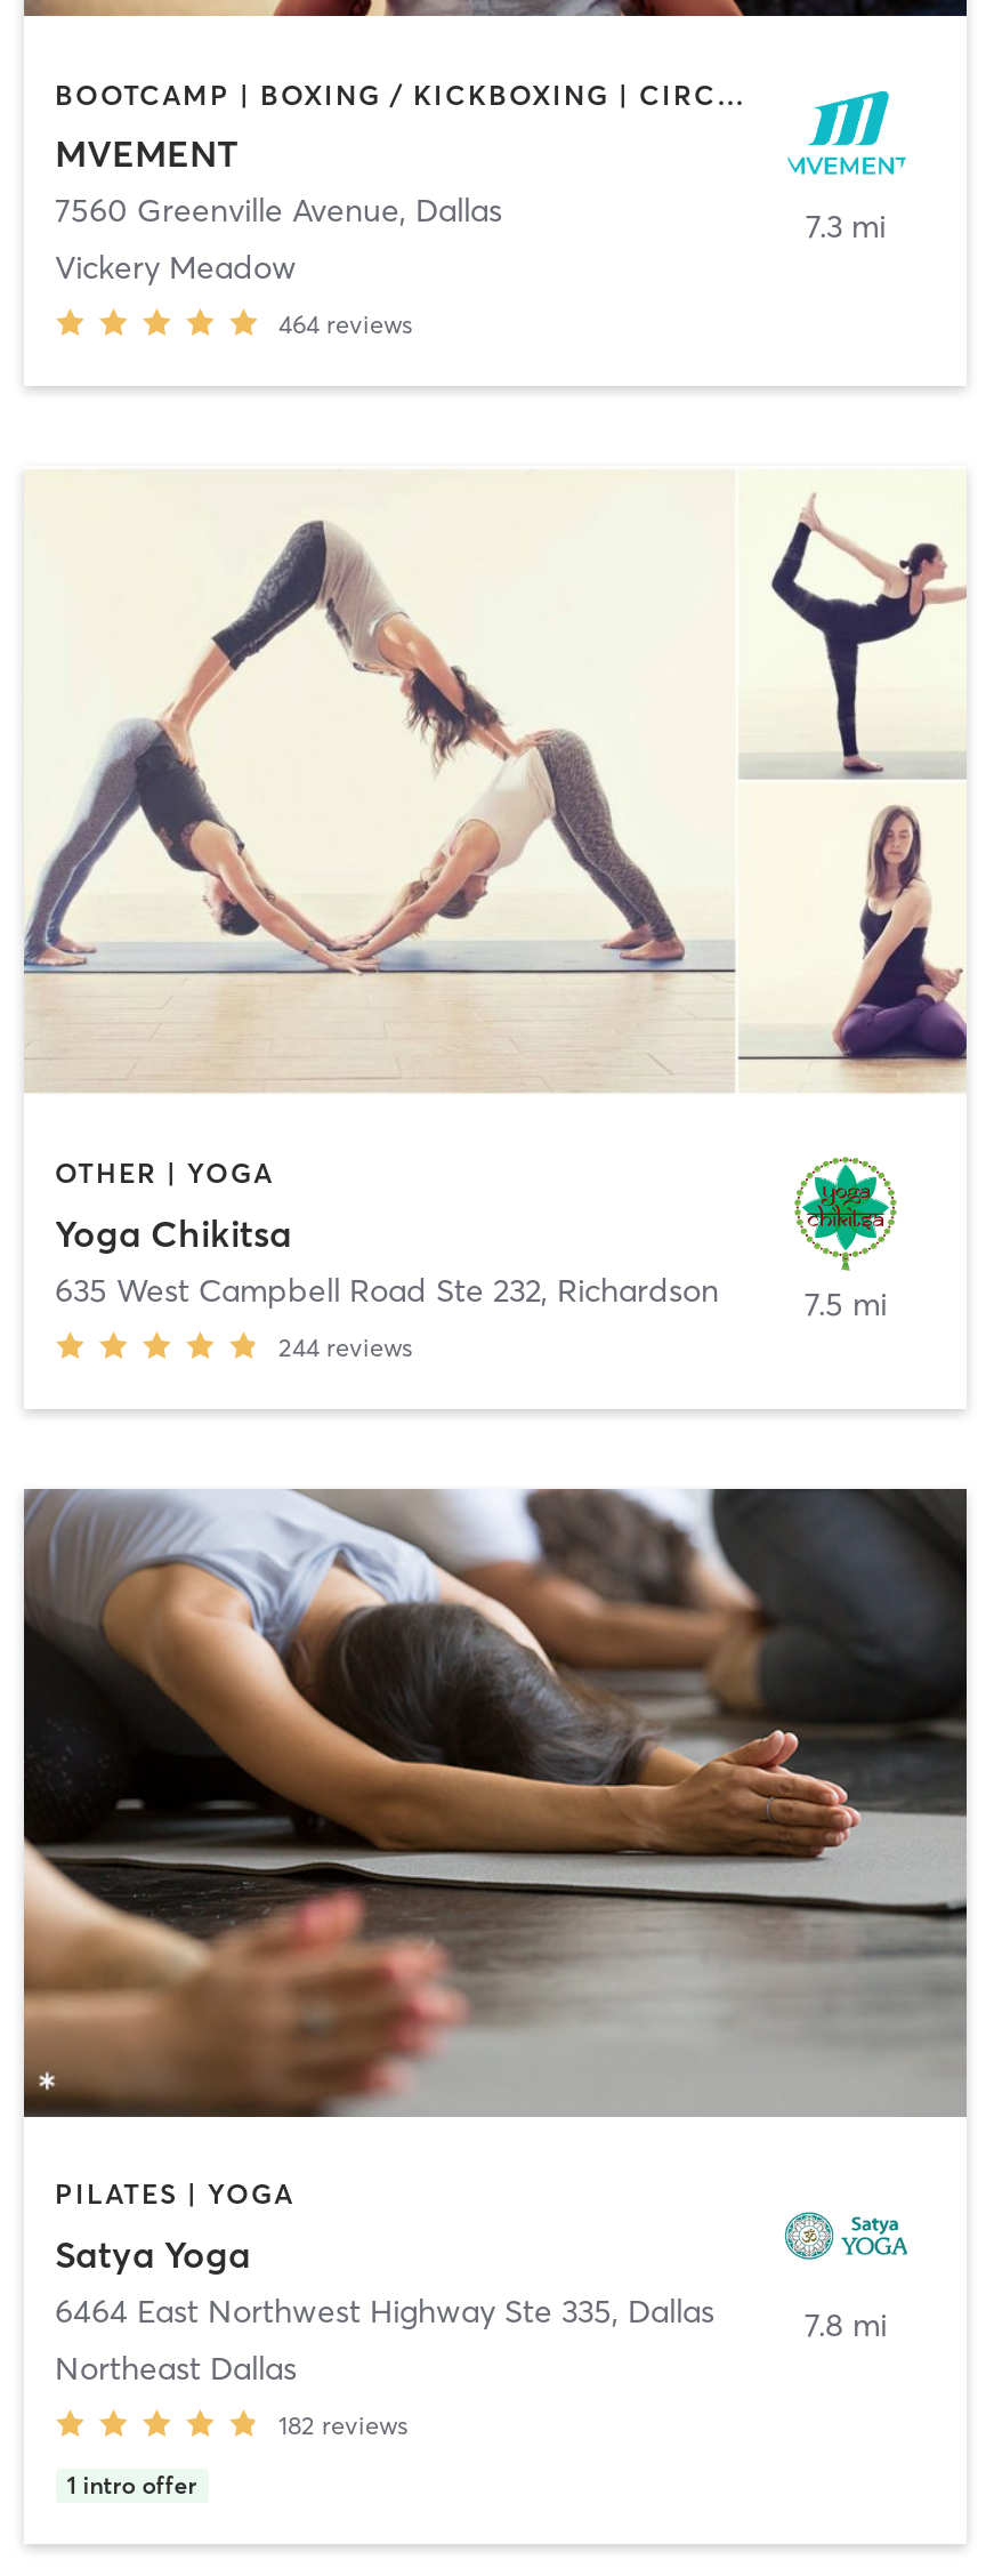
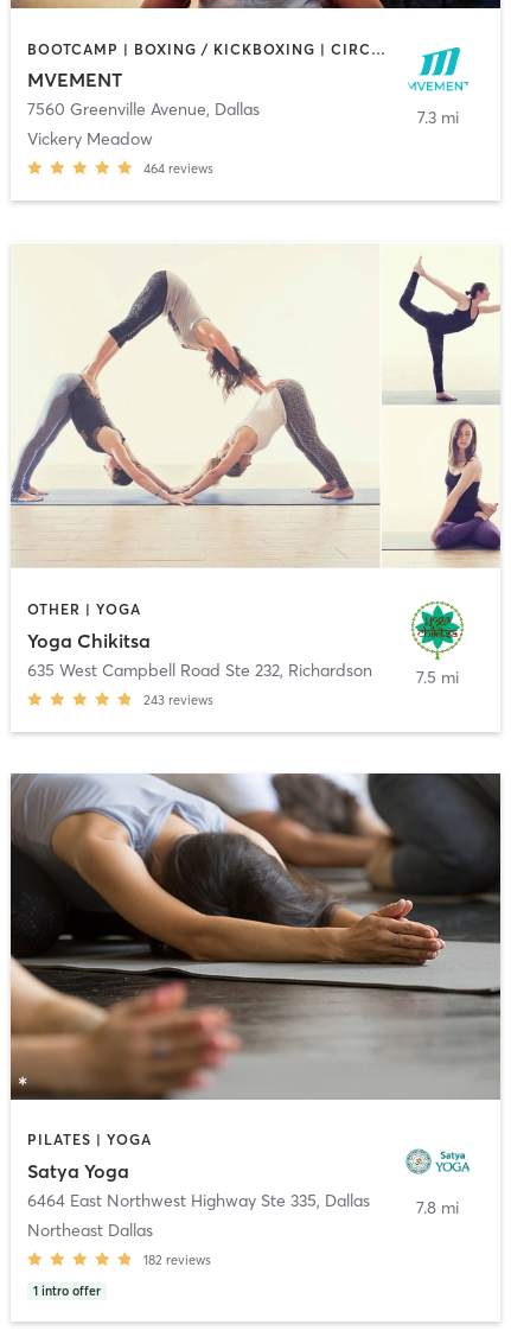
[278,1330,413,1362] 244 reviews -> [143,691,213,708] 243 reviews

